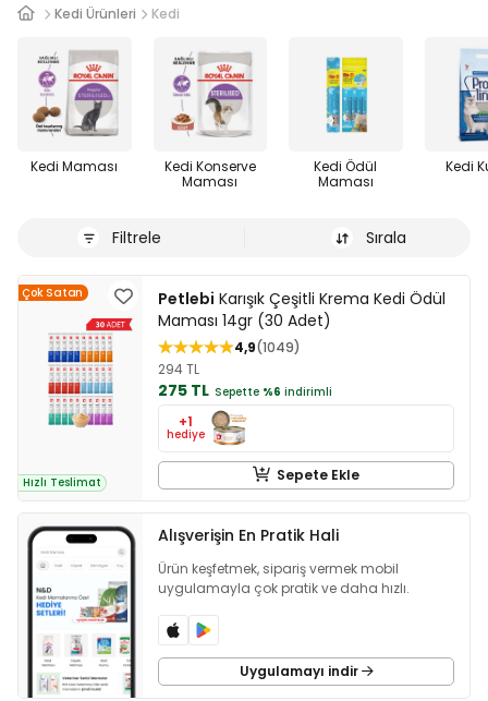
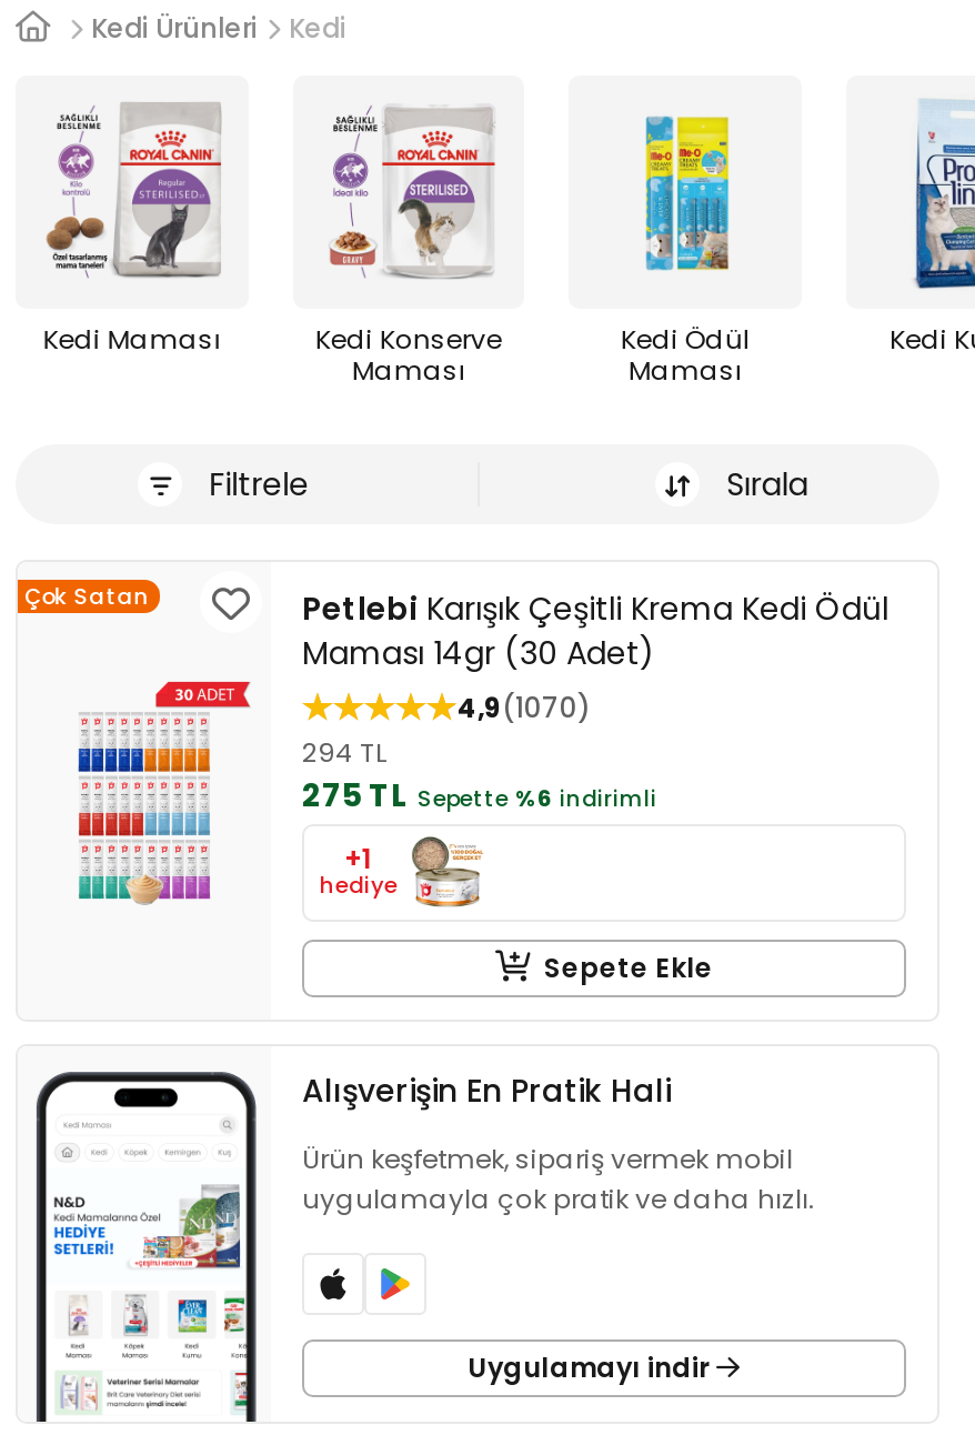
[47,317,133,444] [image] -> [76,649,251,906] [image]
[234,337,294,356] 4,9 1049 -> [458,688,577,725] 4,9 1070
[23,475,101,490] Hızlı Teslimat -> none

